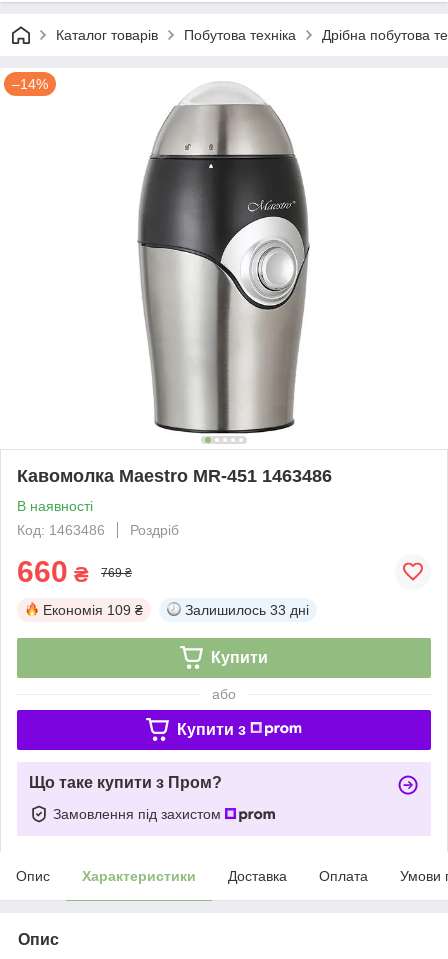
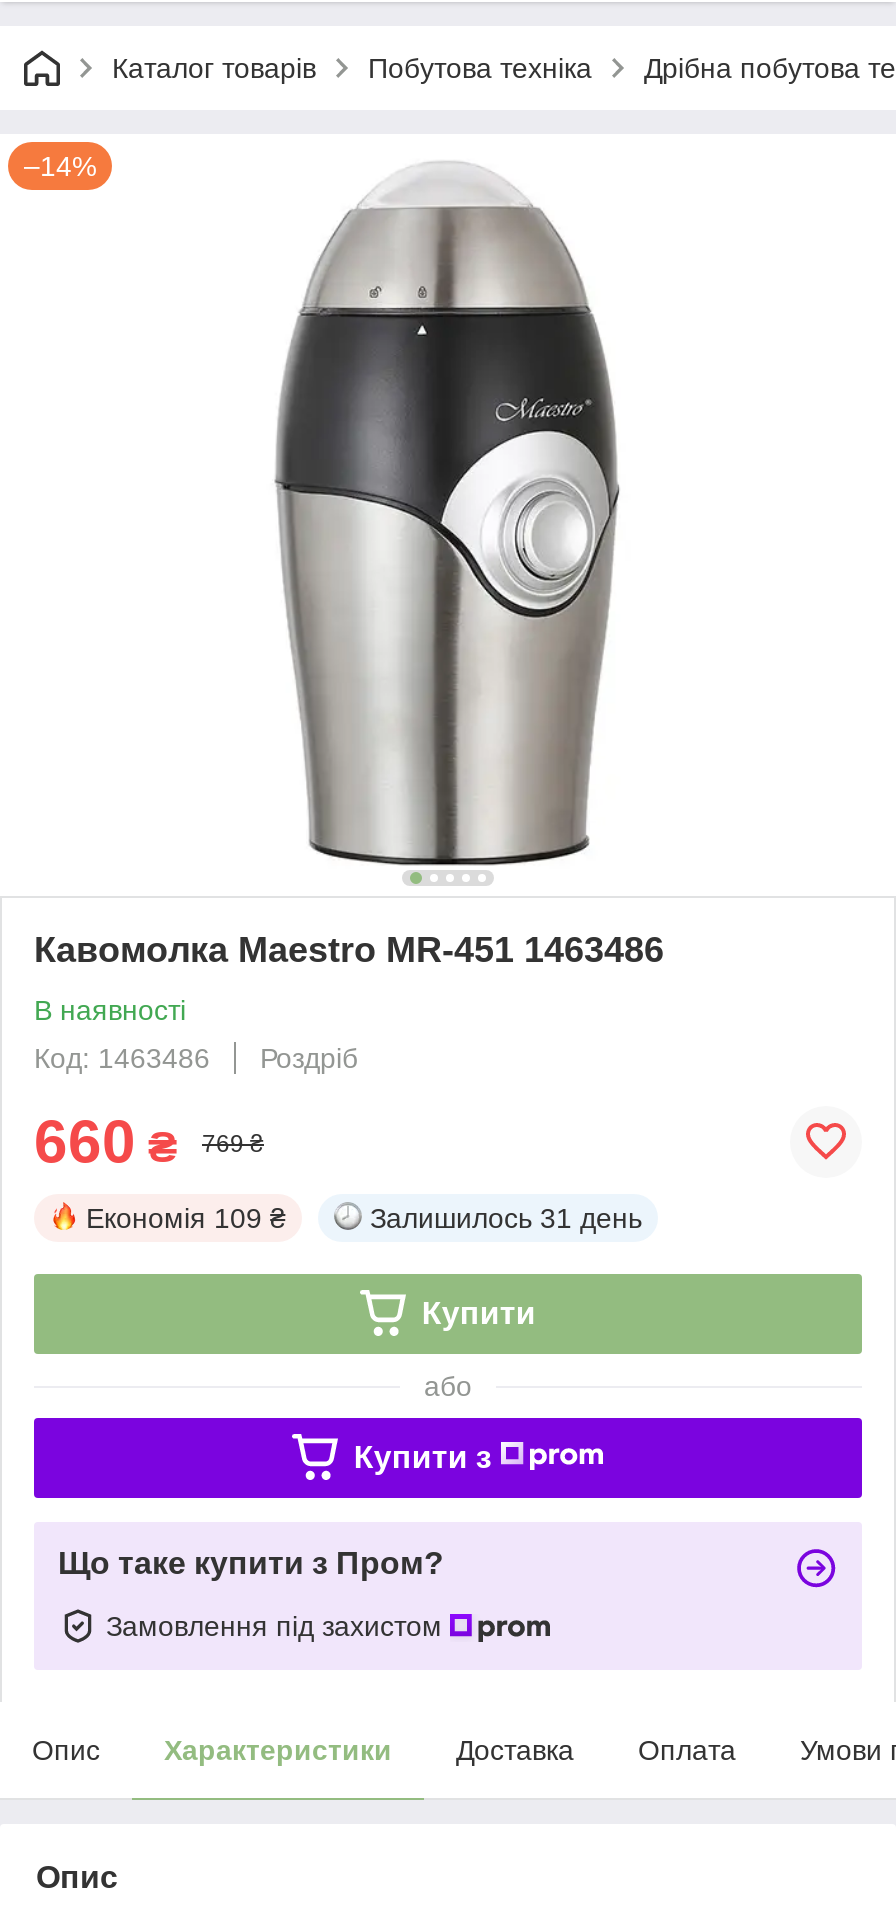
[185,602,309,618] Залишилось 33 дні -> [370,1202,642,1234] Залишилось 31 день

